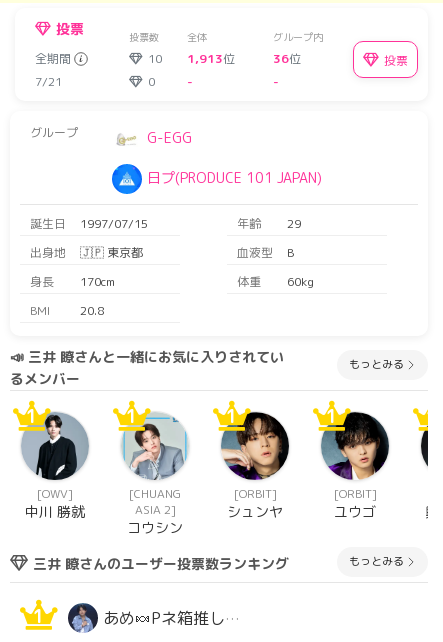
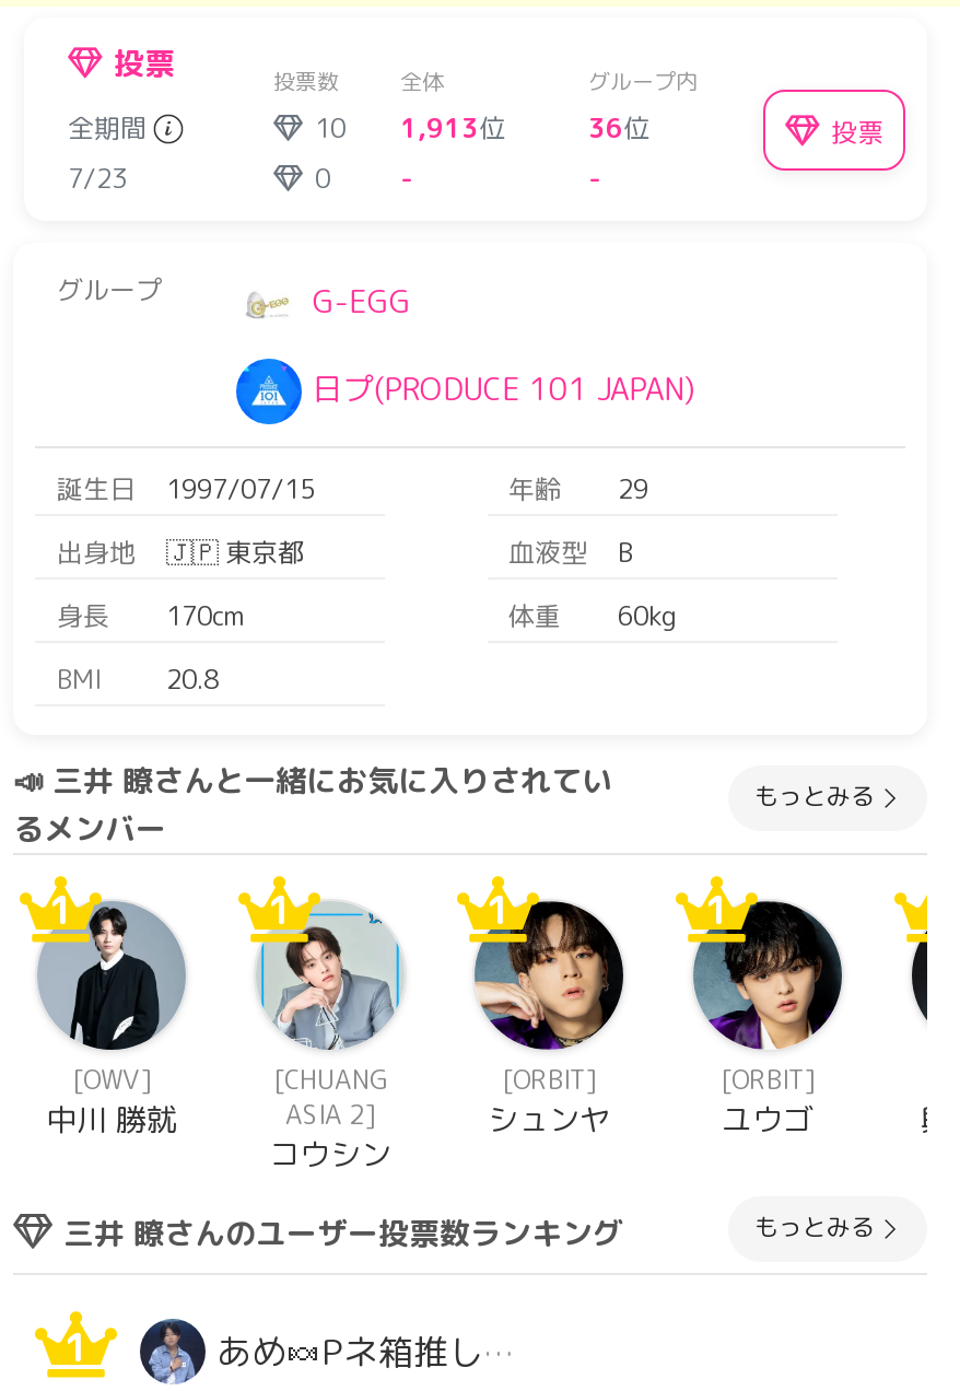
[35,73,62,90] 7/21 -> [68,160,127,197] 7/23

